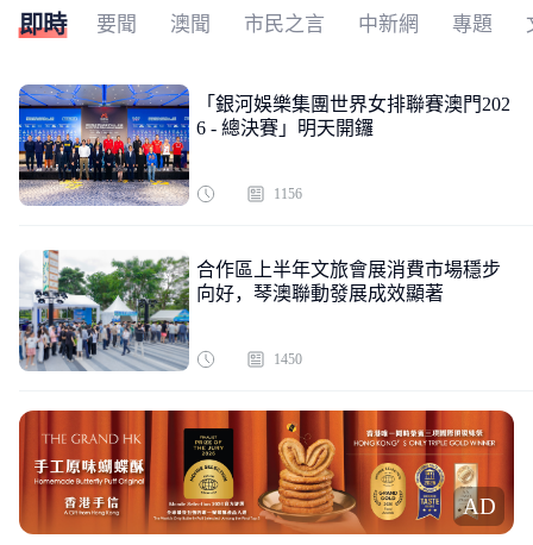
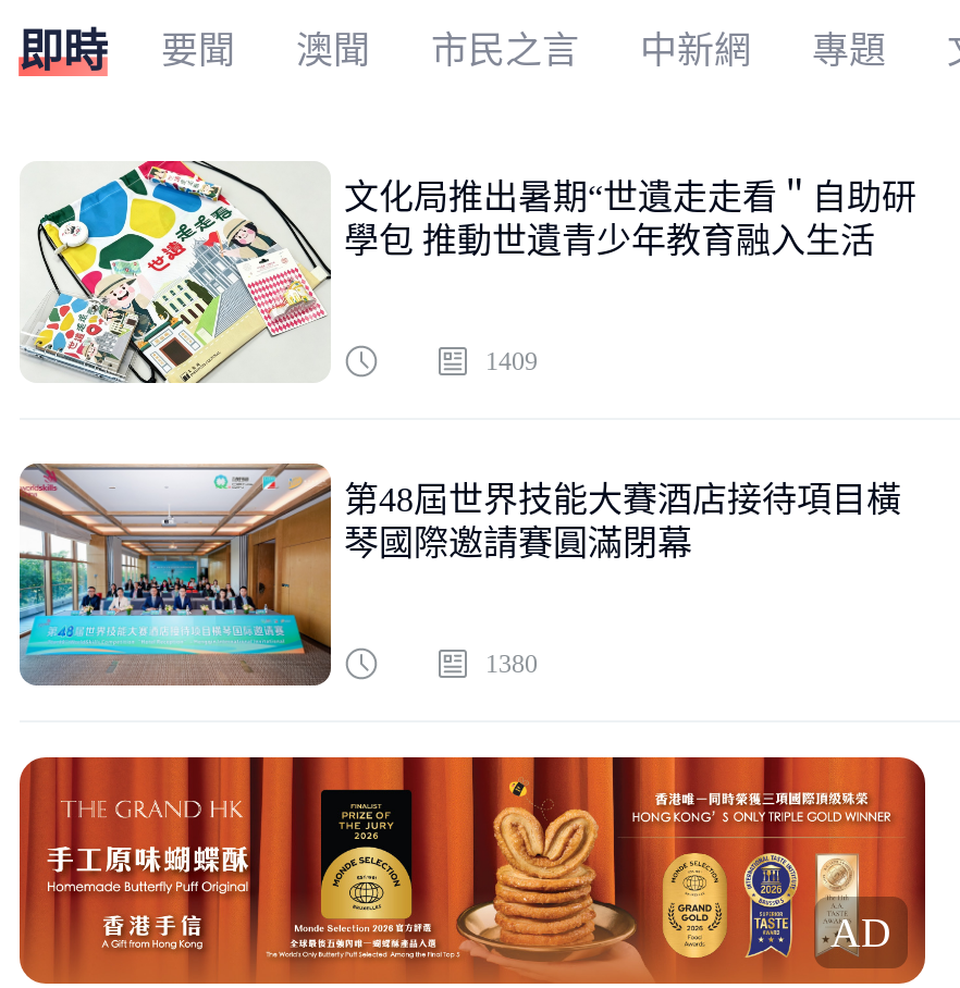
[18,83,510,206] [image] | 「銀河娛樂集團世界女排聯賽澳門202 | 6 - 總決賽」明天開鑼 -> [20,159,916,385] [image] | 文化局推出暑期“世遺走走看＂自助研 | 學包 推動世遺青少年教育融入生活
[274,185,302,202] 1156 -> [485,345,538,376] 1409
[19,250,501,371] [image] | 合作區上半年文旅會展消費市場穩步 | 向好，琴澳聯動發展成效顯著 -> [17,461,901,686] [image] | 第48屆世界技能大賽酒店接待項目橫 | 琴國際邀請賽圓滿閉幕
[274,351,302,367] 1450 -> [485,648,538,678] 1380

